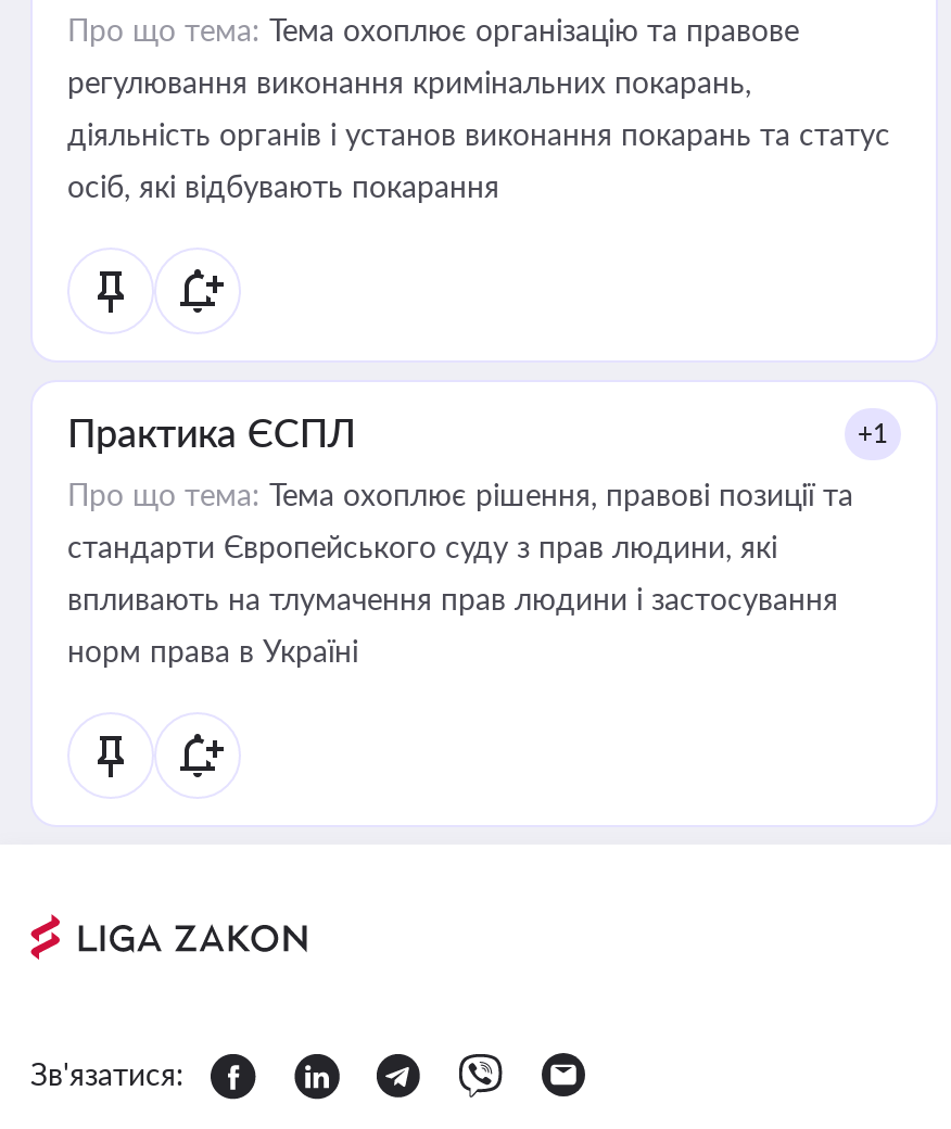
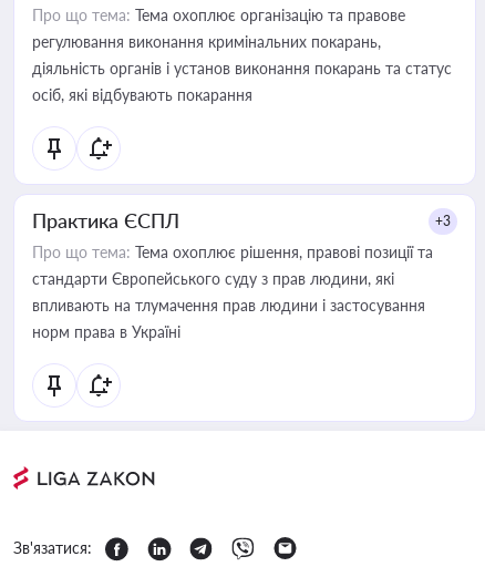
[858,417,888,449] +1 -> [435,213,451,229] +3

